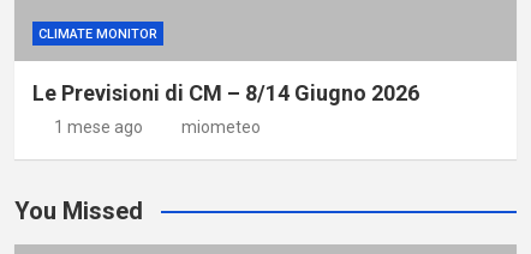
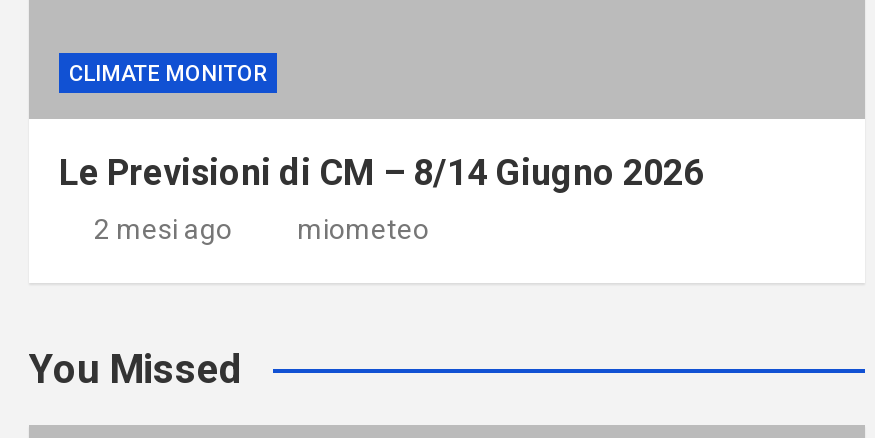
[53,117,142,136] 1 mese ago -> [94,212,232,244] 2 mesi ago

